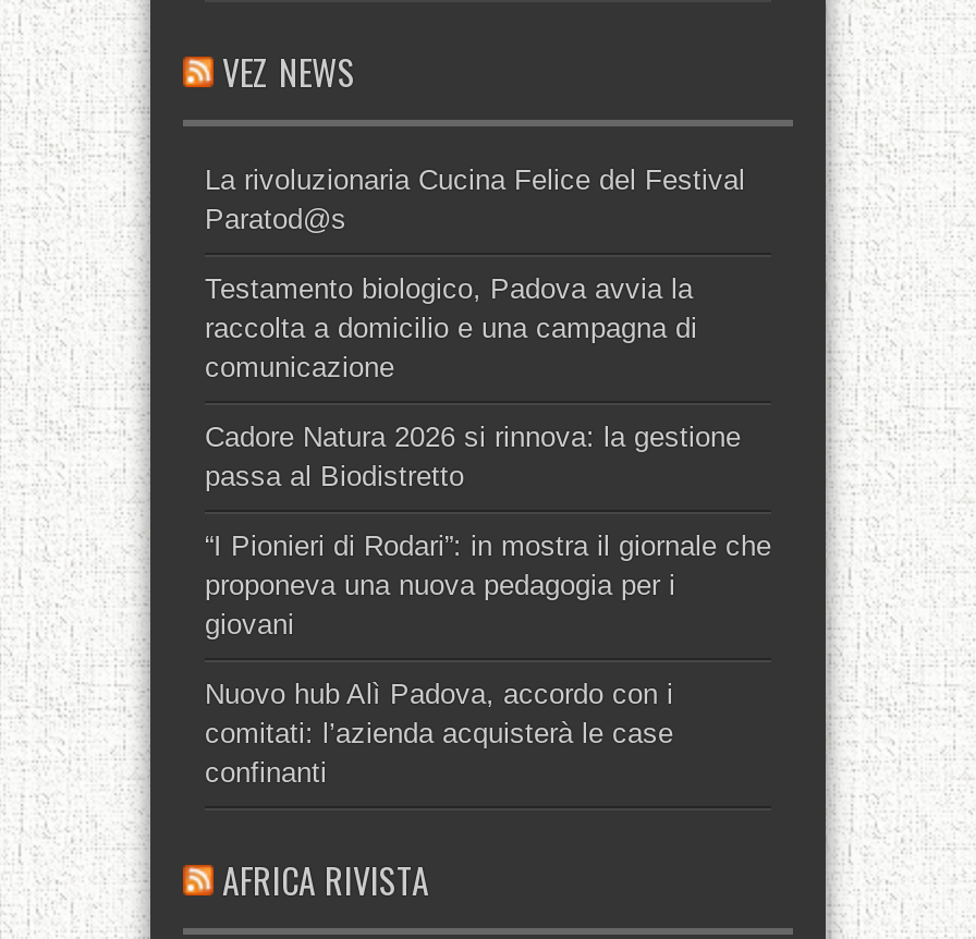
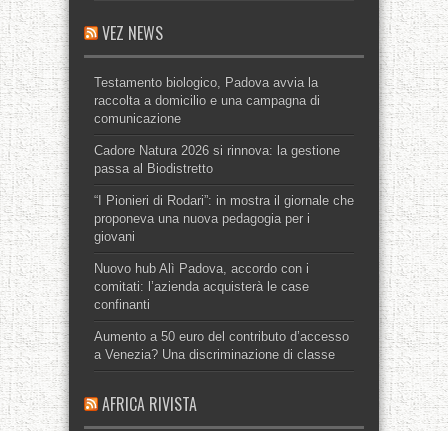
[205,163,745,235] La rivoluzionaria Cucina Felice del Festival | Paratod@s -> none
moved [205,272,771,789] -> [94,75,354,312]: Testamento biologico, Padova avvia la | raccolta a domicilio e una campagna di | comunicazione | ... | comitati: l’azienda acquisterà le case | confinanti
none -> [94,329,349,362] Aumento a 50 euro del contributo d’accesso | a Venezia? Una discriminazione di classe

